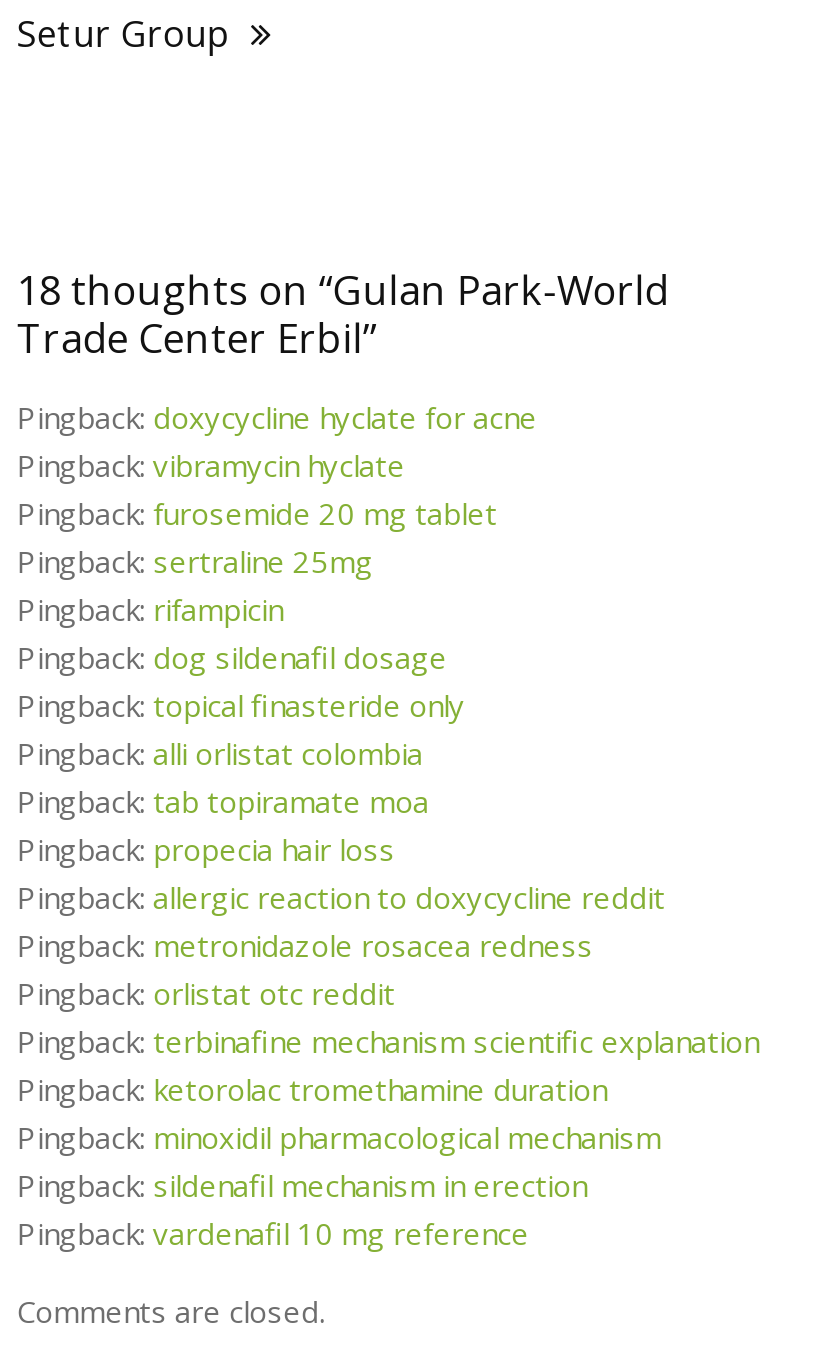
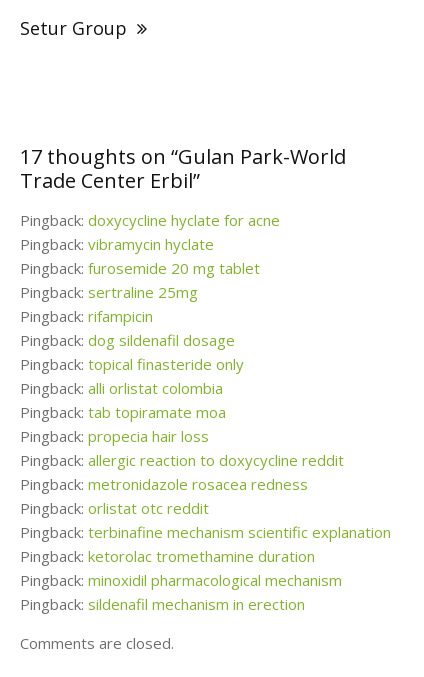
[17,264,669,318] 18 thoughts on “Gulan Park-World -> [20,143,346,170] 17 thoughts on “Gulan Park-World
[17,1214,529,1254] Pingback: vardenafil 10 mg reference -> none

